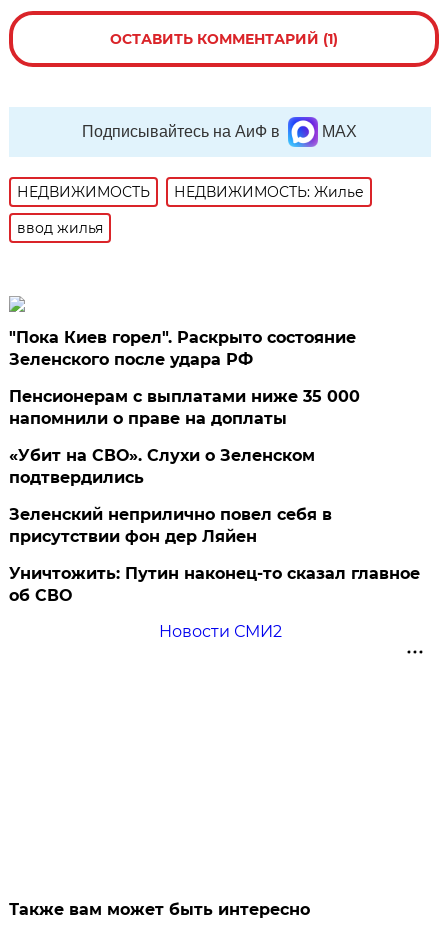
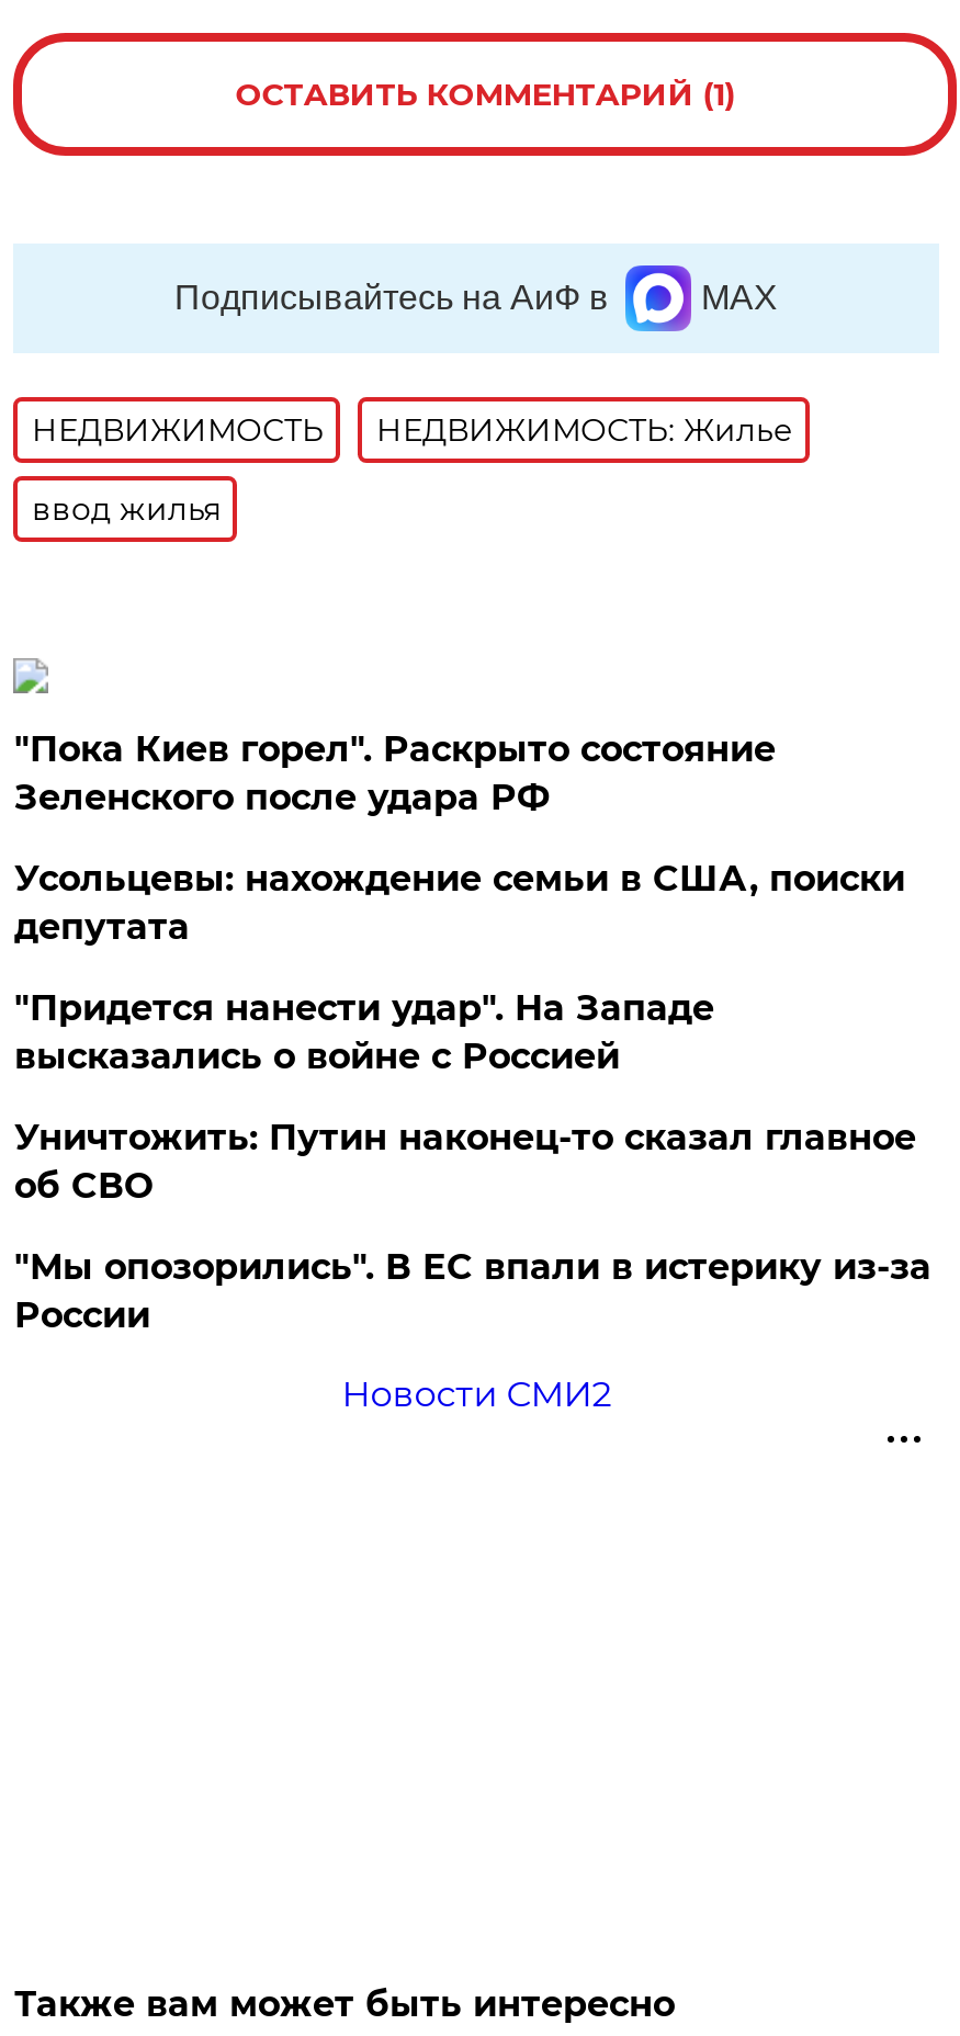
[9,387,360,546] Пенсионерам с выплатами ниже 35 000 | напомнили о праве на доплаты | «Убит на СВО». Слухи о Зеленском | подтвердились | Зеленский неприлично повел cебя в | присутствии фон дер Ляйен -> [14,858,905,1077] Усольцевы: нахождение семьи в США, поиски | депутата | "Придется нанести удар". На Западе | высказались о войне с Россией
moved [9,564,420,605] -> [14,1117,916,1206]: Уничтожить: Путин наконец-то сказал главное | об СВО
none -> [14,1246,931,1336] "Мы опозорились". В ЕС впали в истерику из-за | России

